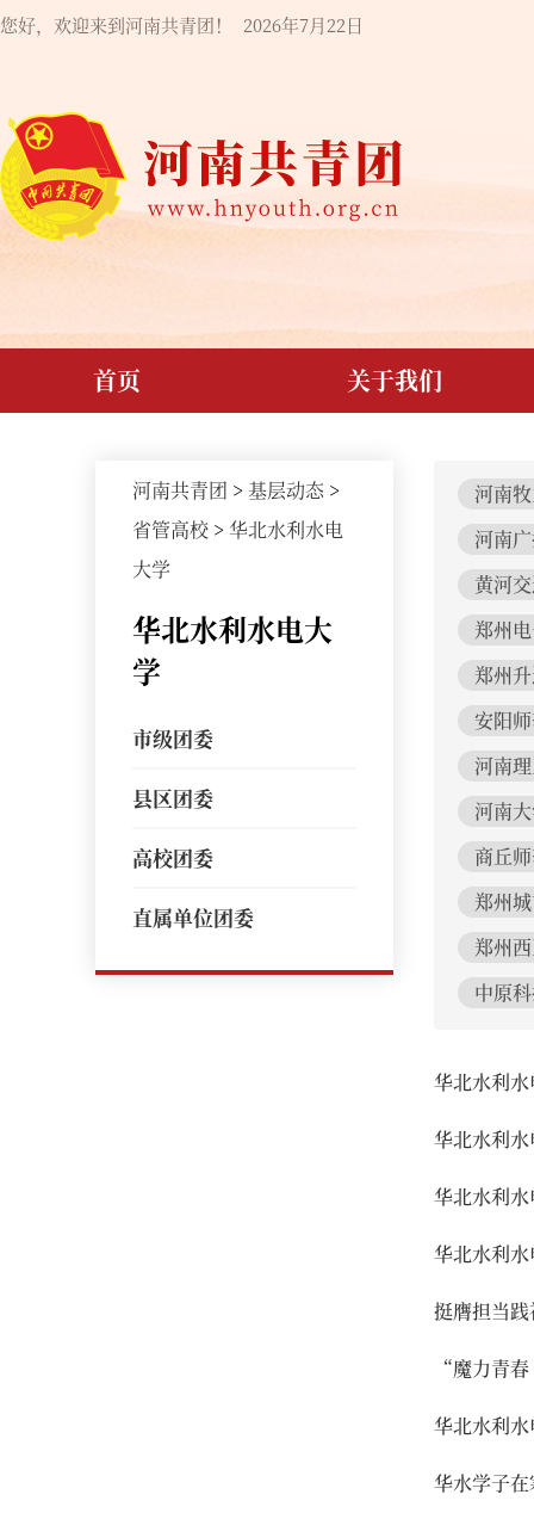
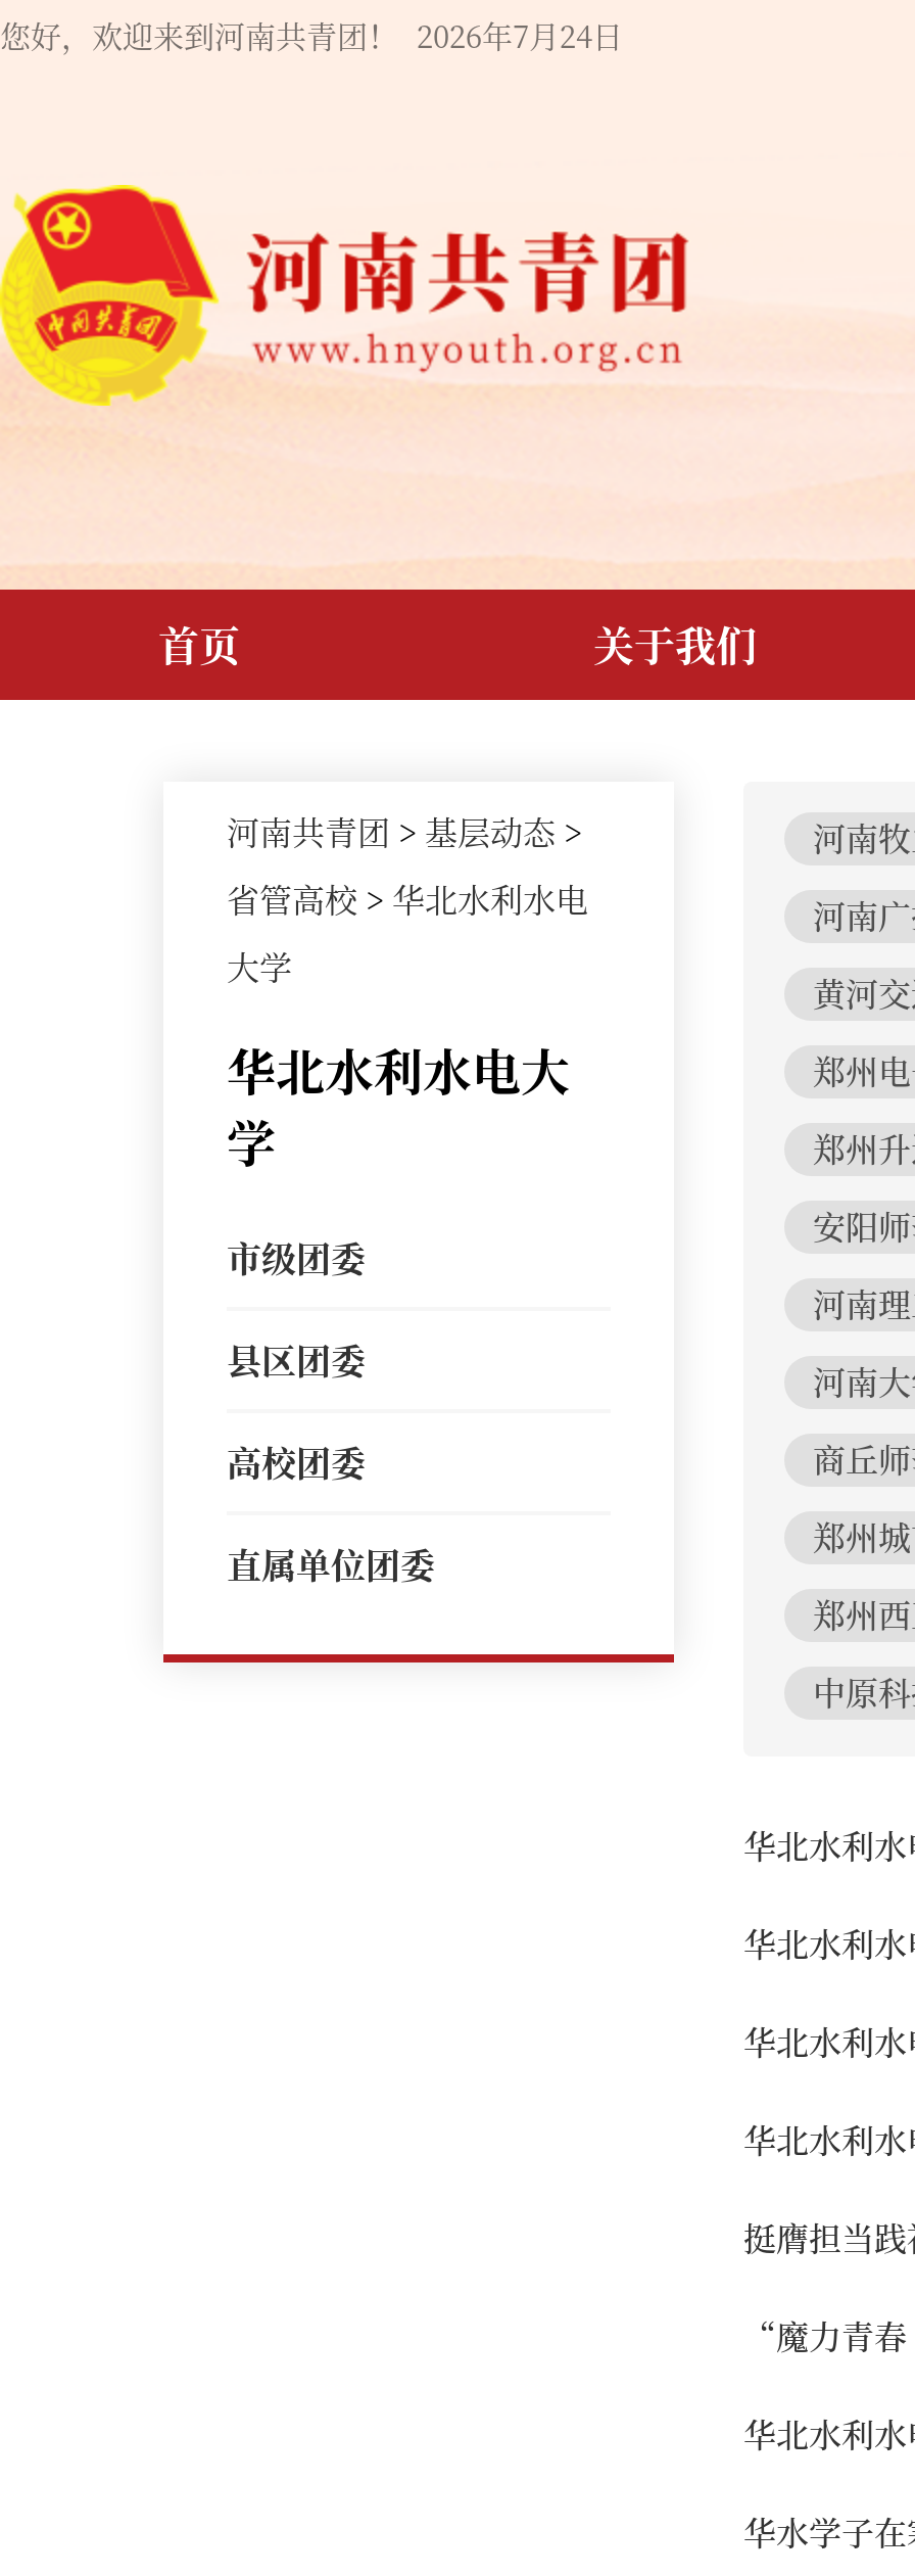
[0,12,364,37] 您好，欢迎来到河南共青团！ 2026年7月22日 -> [0,13,623,56] 您好，欢迎来到河南共青团！ 2026年7月24日

